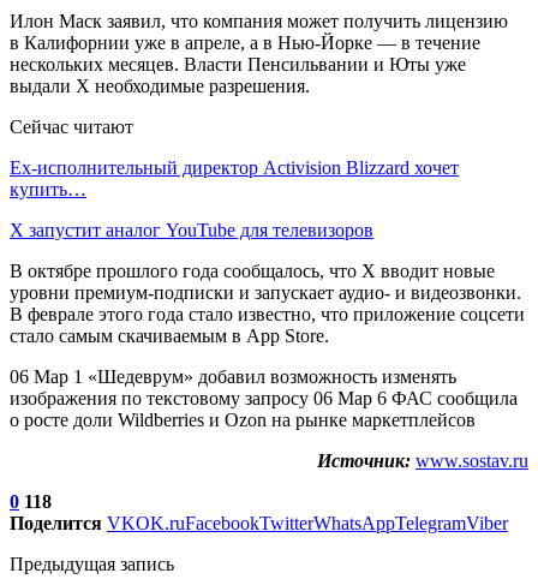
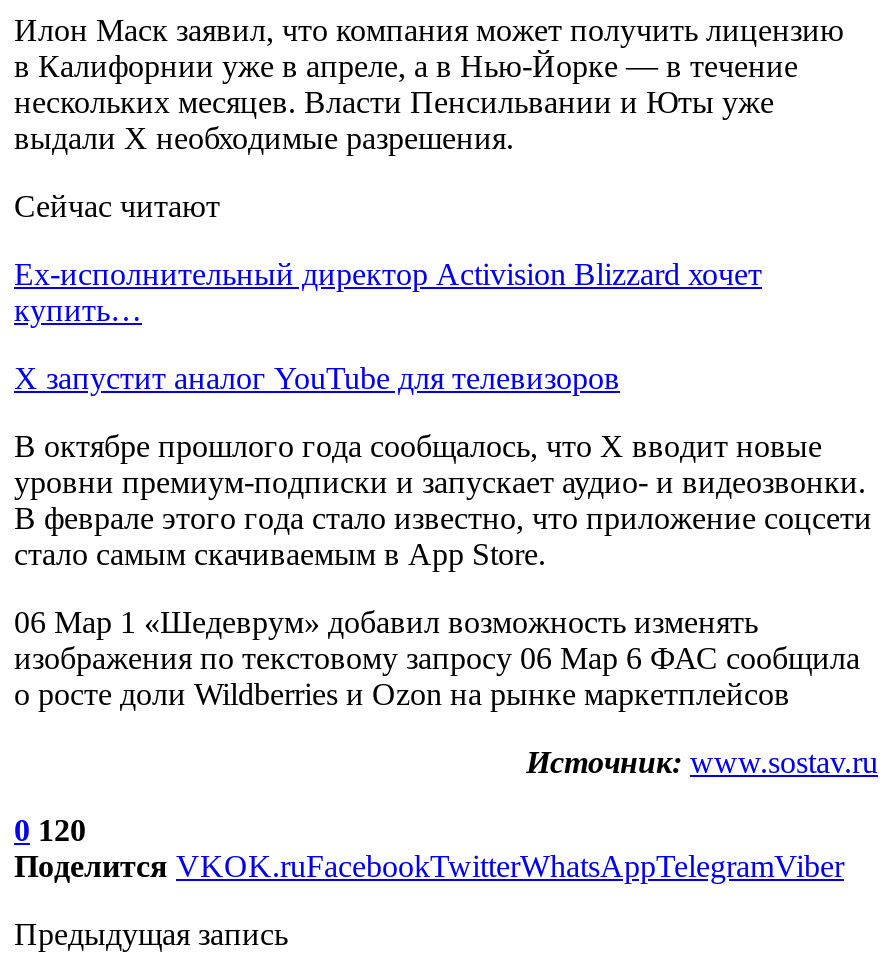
[10,491,52,511] 0 118 -> [14,812,86,846] 0 120

